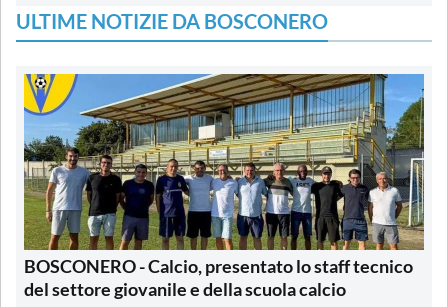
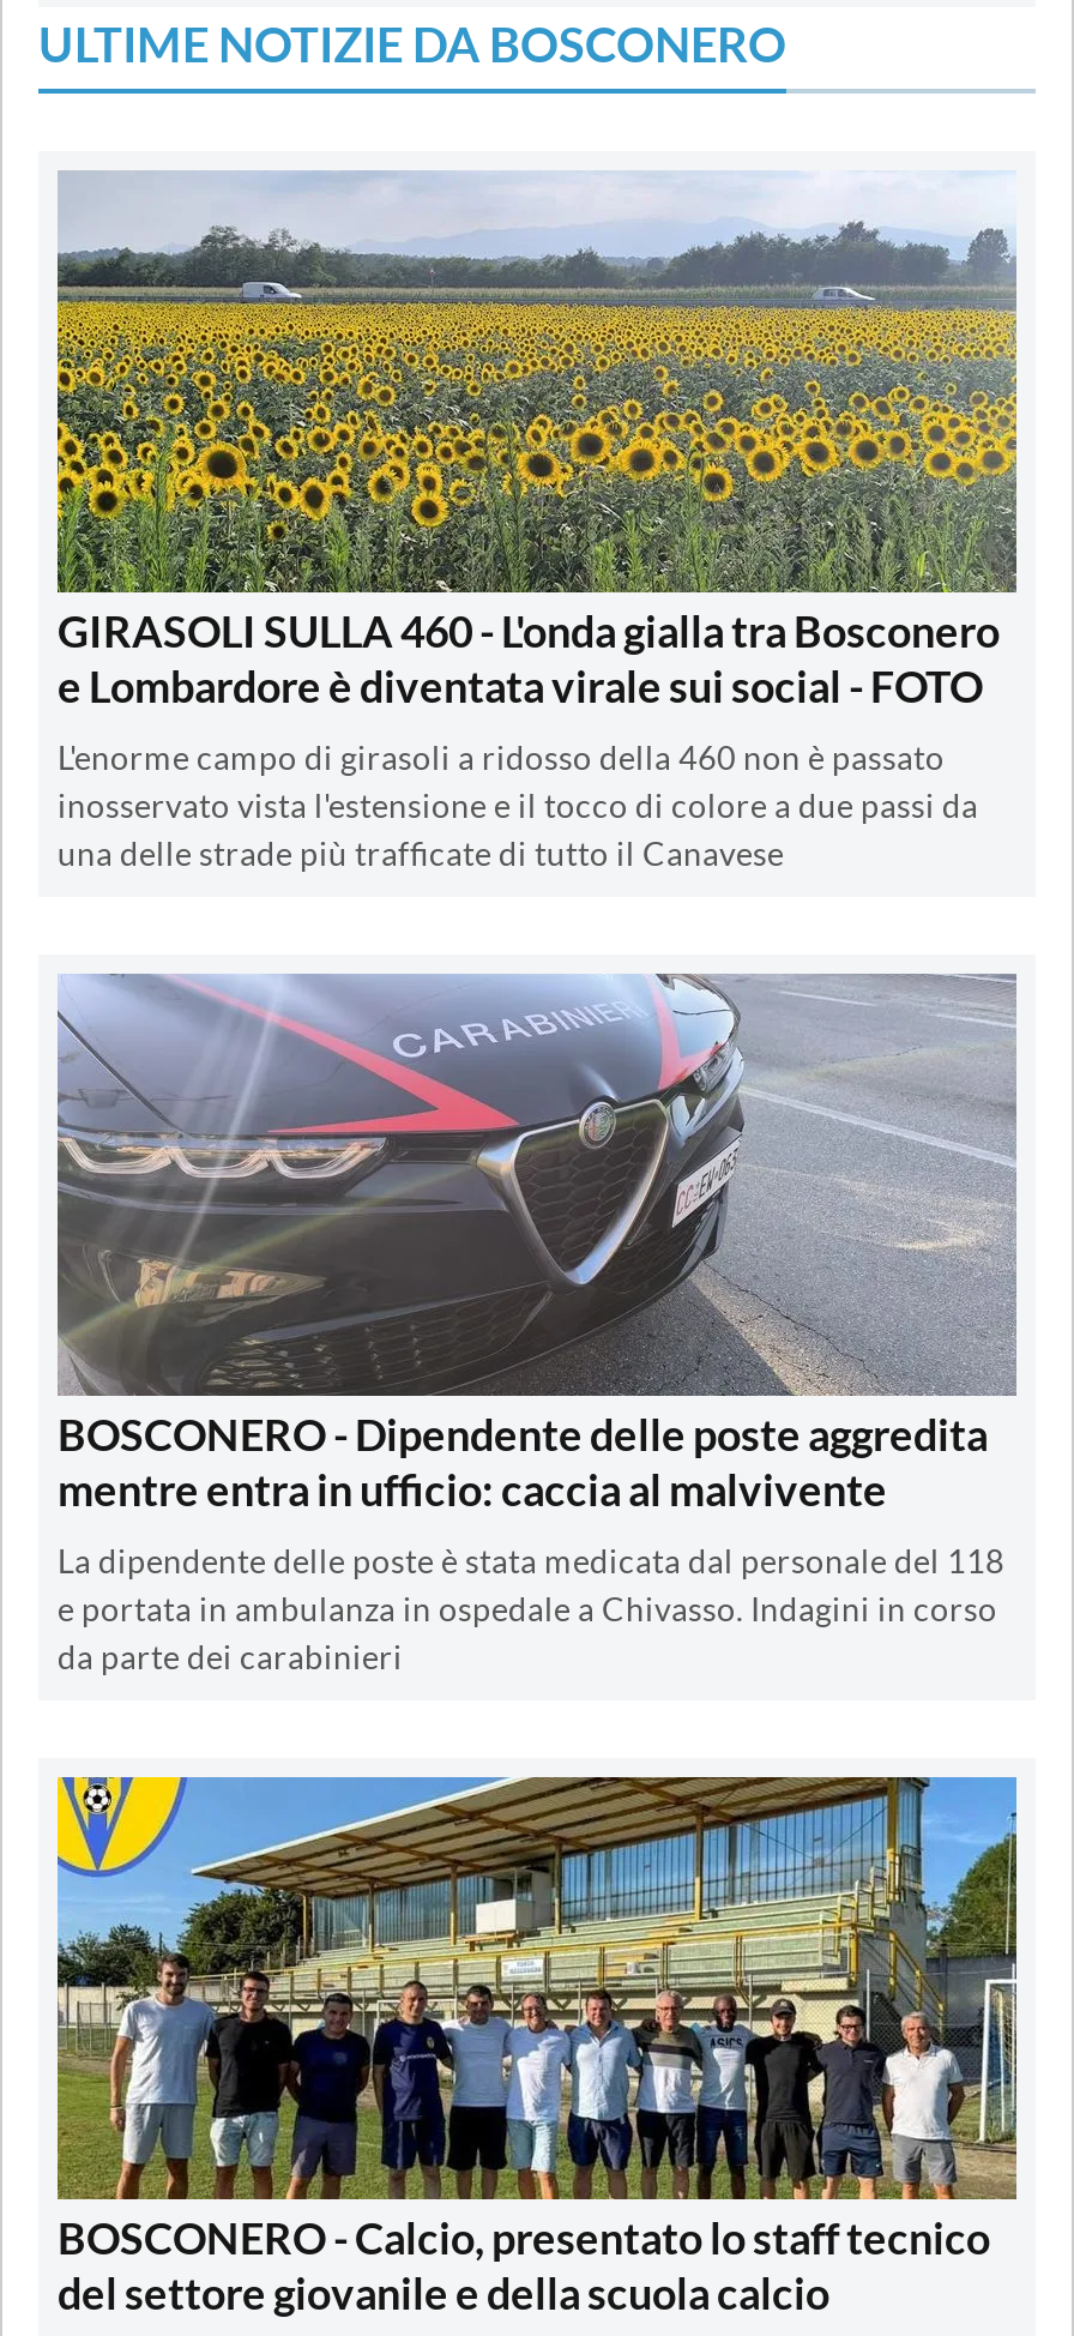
none -> [55,170,1019,874] [image] | GIRASOLI SULLA 460 - L'onda gialla tra Bosconero | e Lombardore è diventata virale sui social - FOTO | L'enorme campo di girasoli a ridosso della 460 non è passato | inosservato vista l'estensione e il tocco di colore a due passi da | una delle strade più trafficate di tutto il Canavese
none -> [55,971,1019,1677] [image] | BOSCONERO - Dipendente delle poste aggredita | mentre entra in ufficio: caccia al malvivente | La dipendente delle poste è stata medicata dal personale del 118 | e portata in ambulanza in ospedale a Chivasso. Indagini in corso | da parte dei carabinieri

